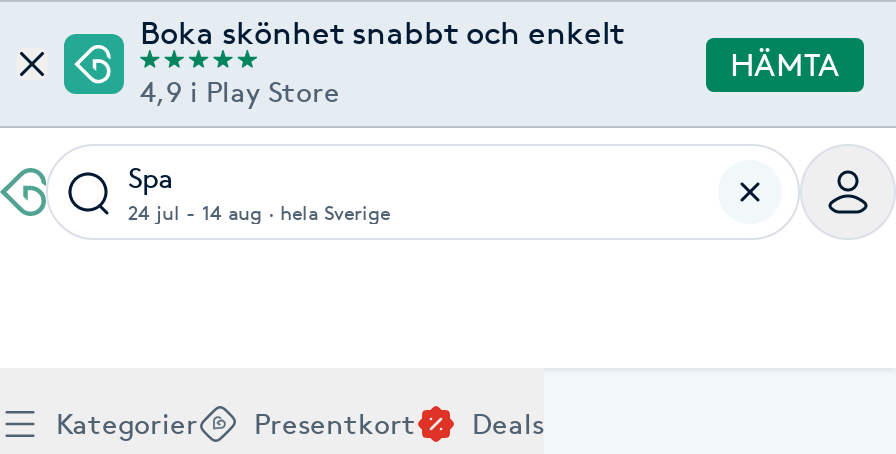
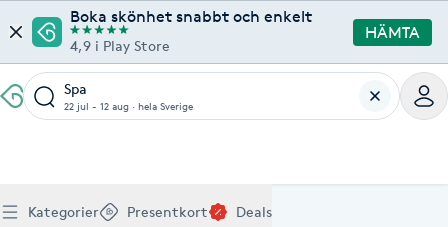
[128,198,390,224] 24 jul - 14 aug · hela Sverige -> [64,99,193,112] 22 jul - 12 aug · hela Sverige

